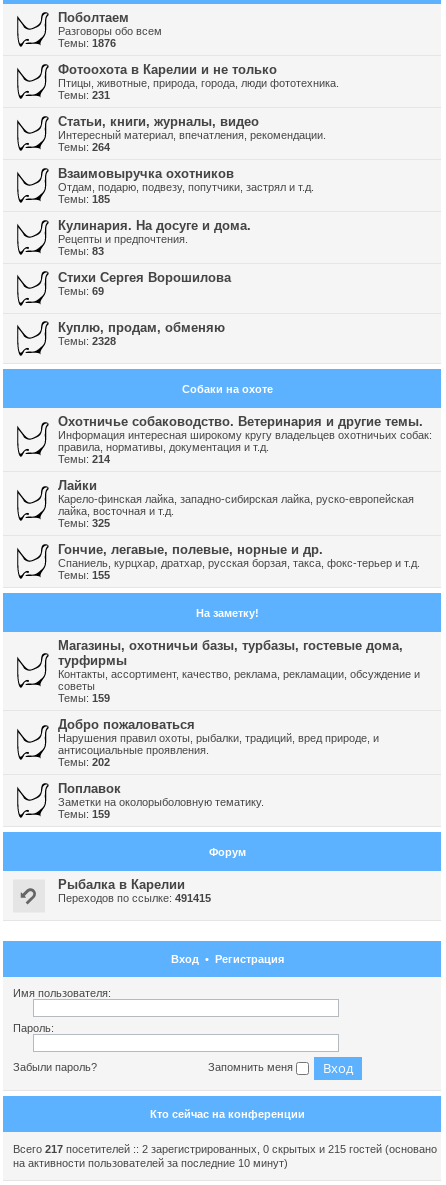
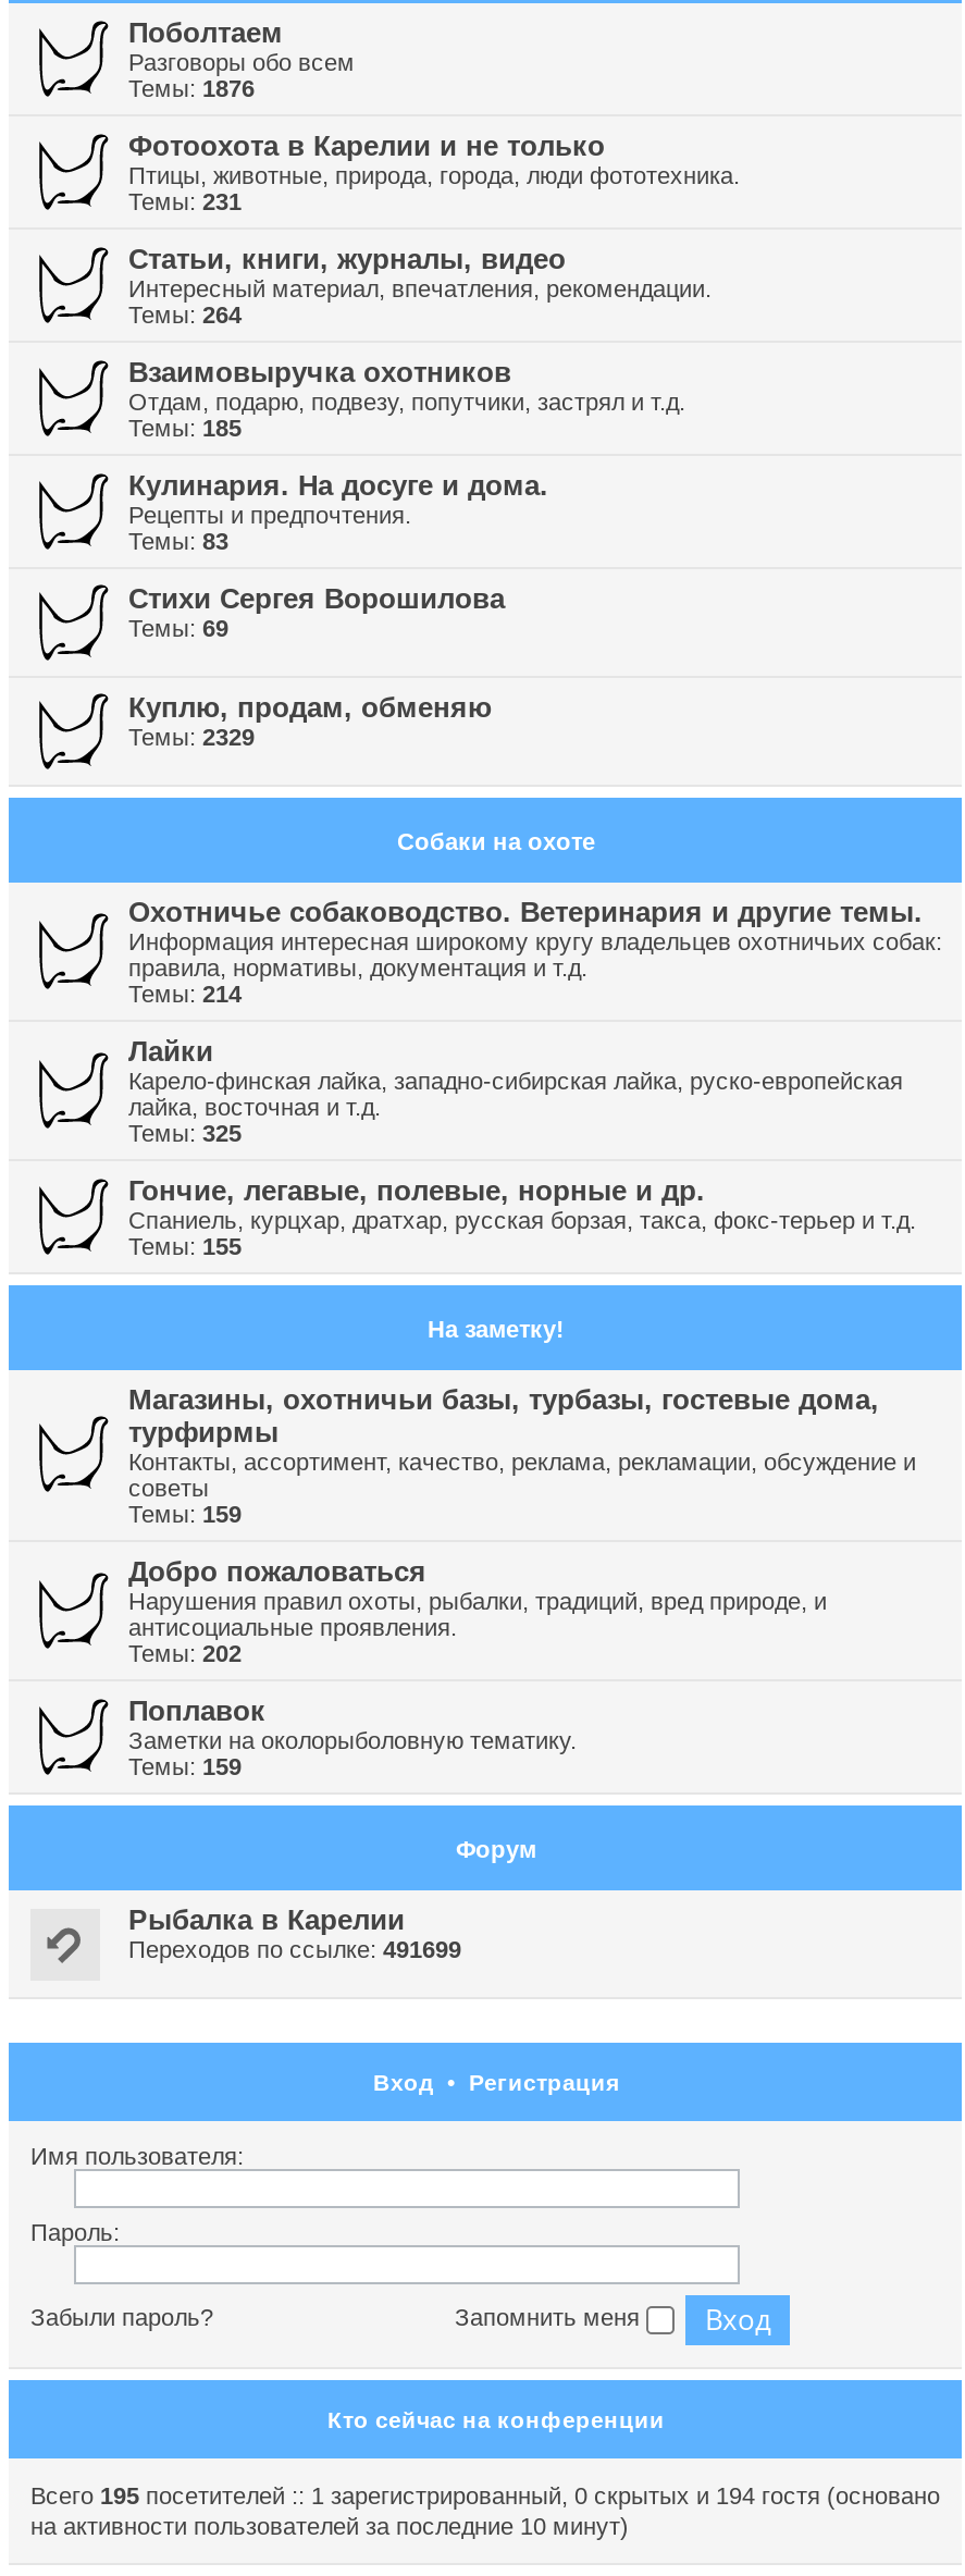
[58,335,116,347] Темы: 2328 -> [128,724,255,750] Темы: 2329
[58,892,211,904] Переходов по ссылке: 491415 -> [128,1936,461,1962] Переходов по ссылке: 491699
[13,1143,437,1155] Всего 217 посетителей :: 2 зарегистрированных, 0 скрытых и 215 гостей (основано -> [30,2483,940,2509] Всего 195 посетителей :: 1 зарегистрированный, 0 скрытых и 194 гостя (основано

